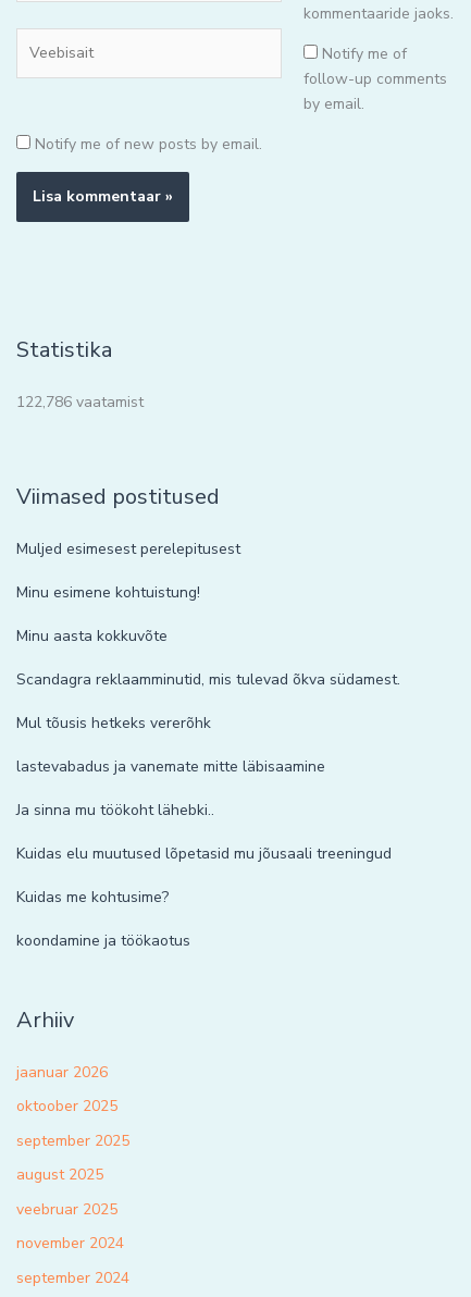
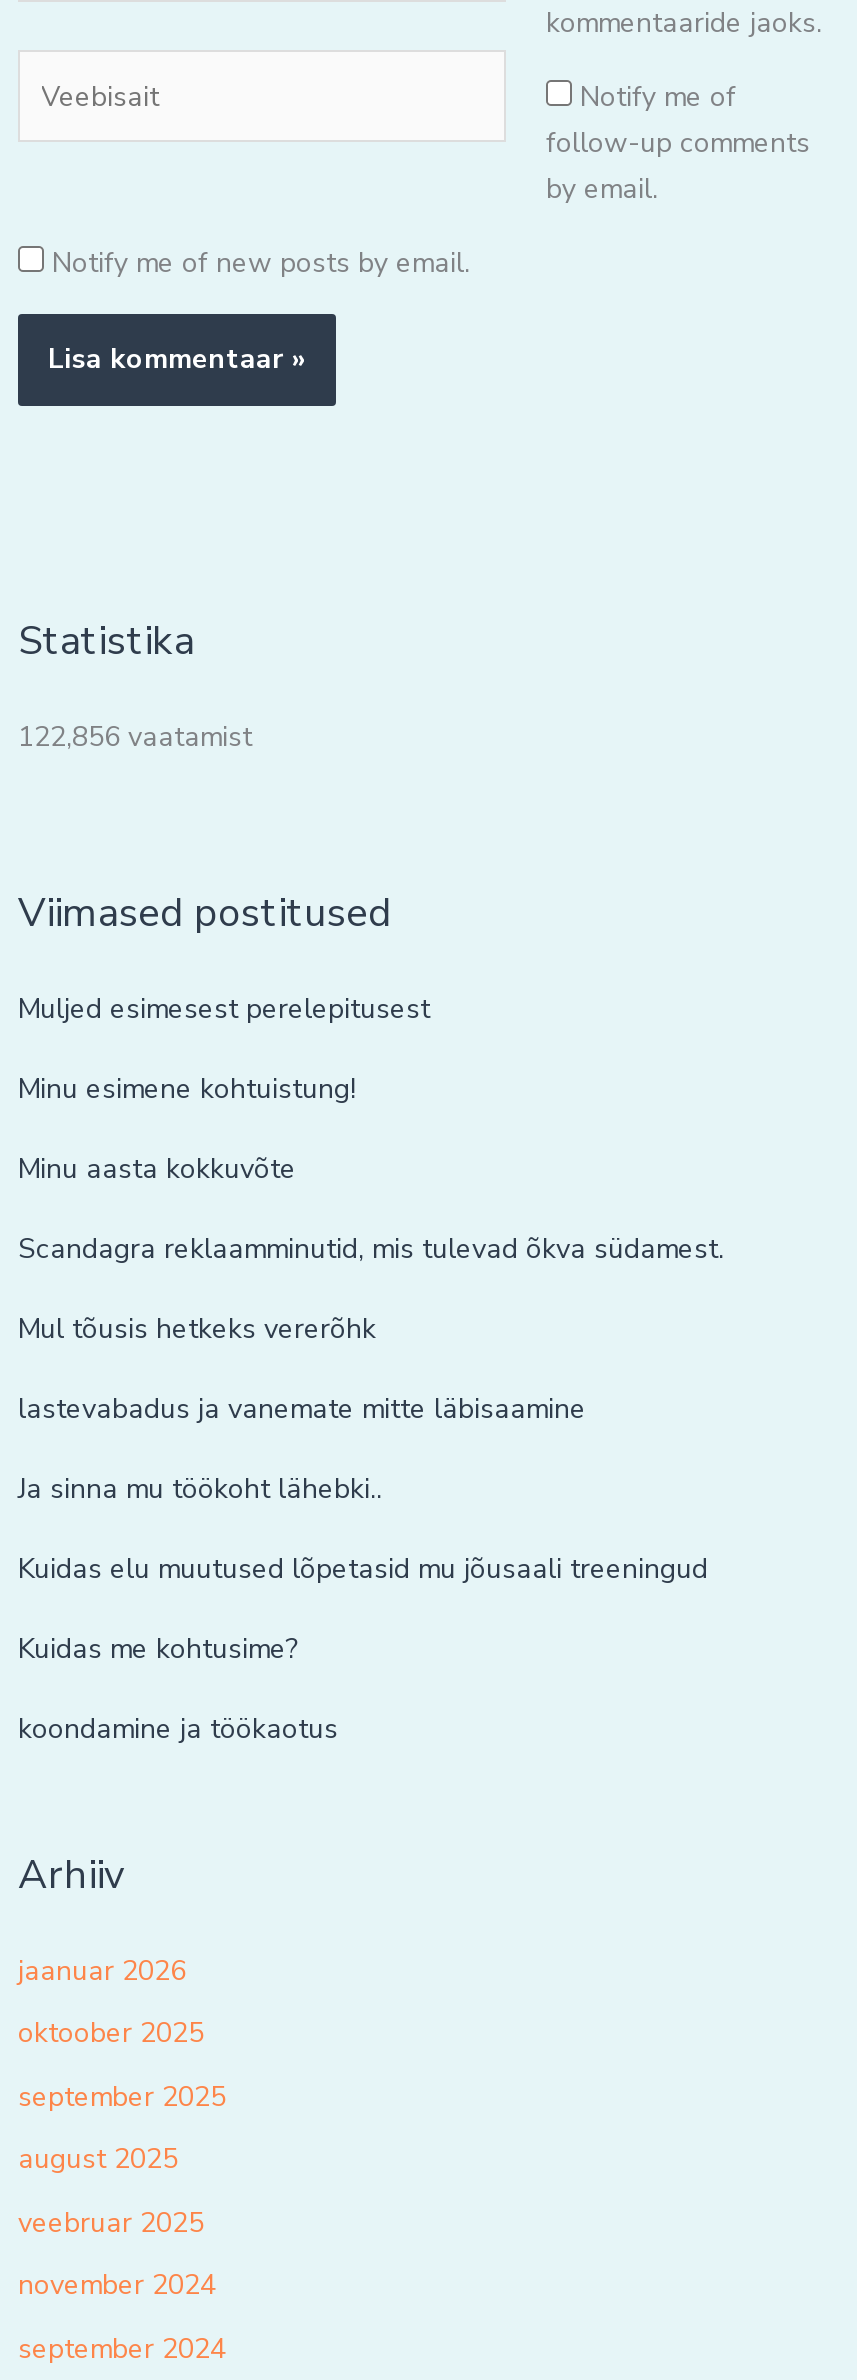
[16,391,144,412] 122,786 vaatamist -> [18,719,252,757] 122,856 vaatamist

